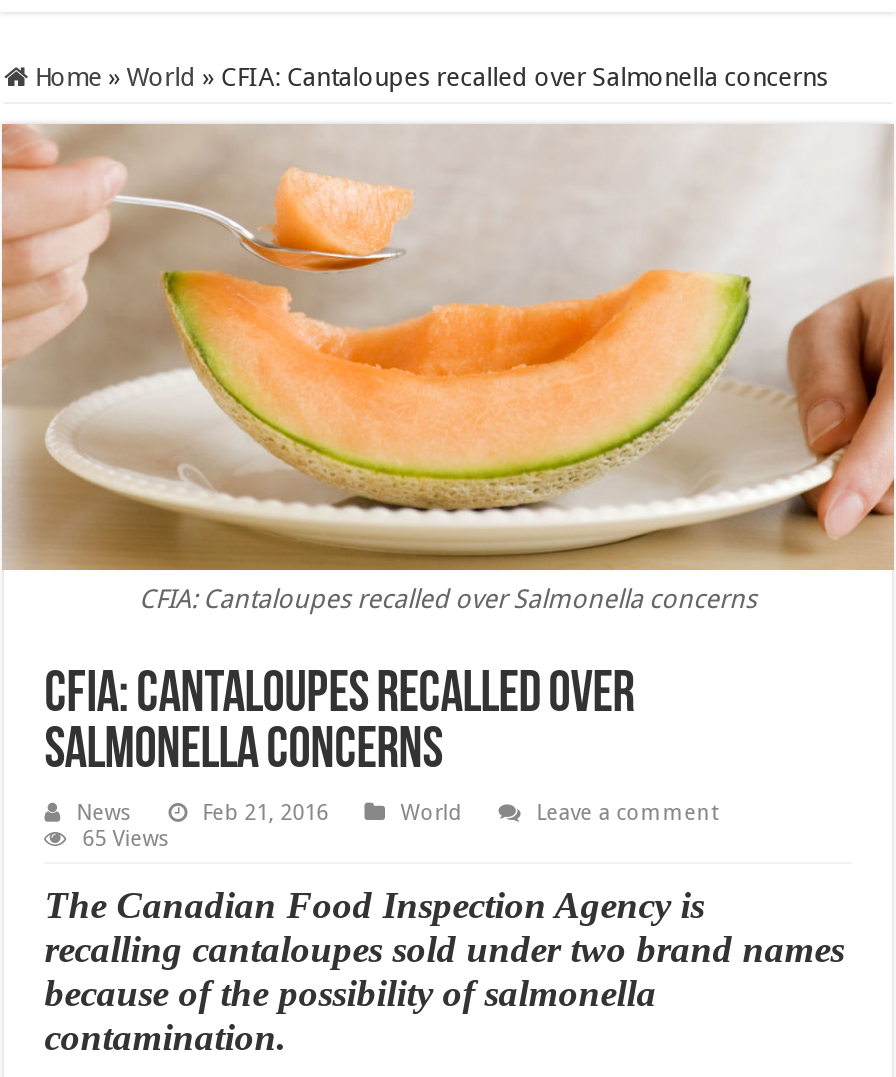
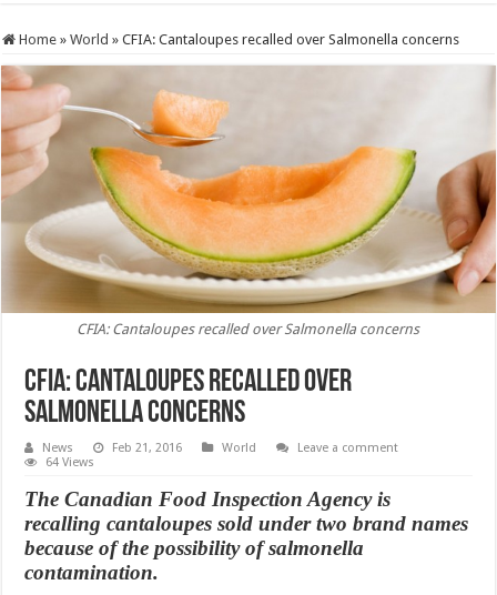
[82,826,170,852] 65 Views -> [46,455,95,469] 64 Views

